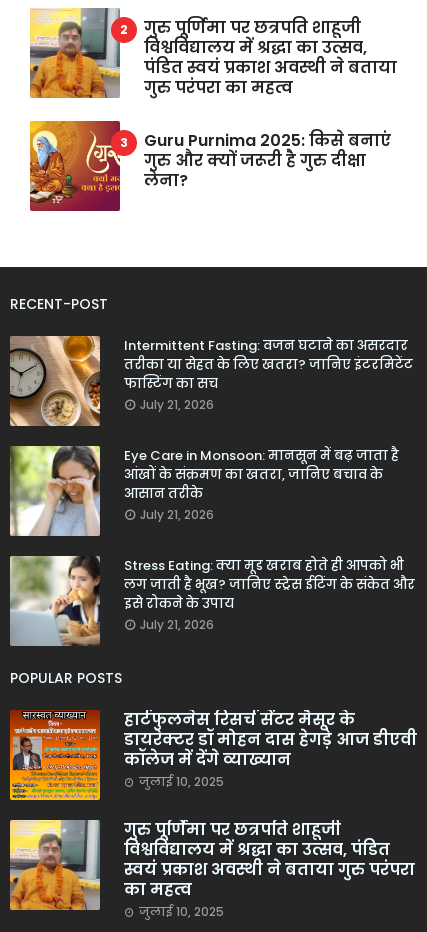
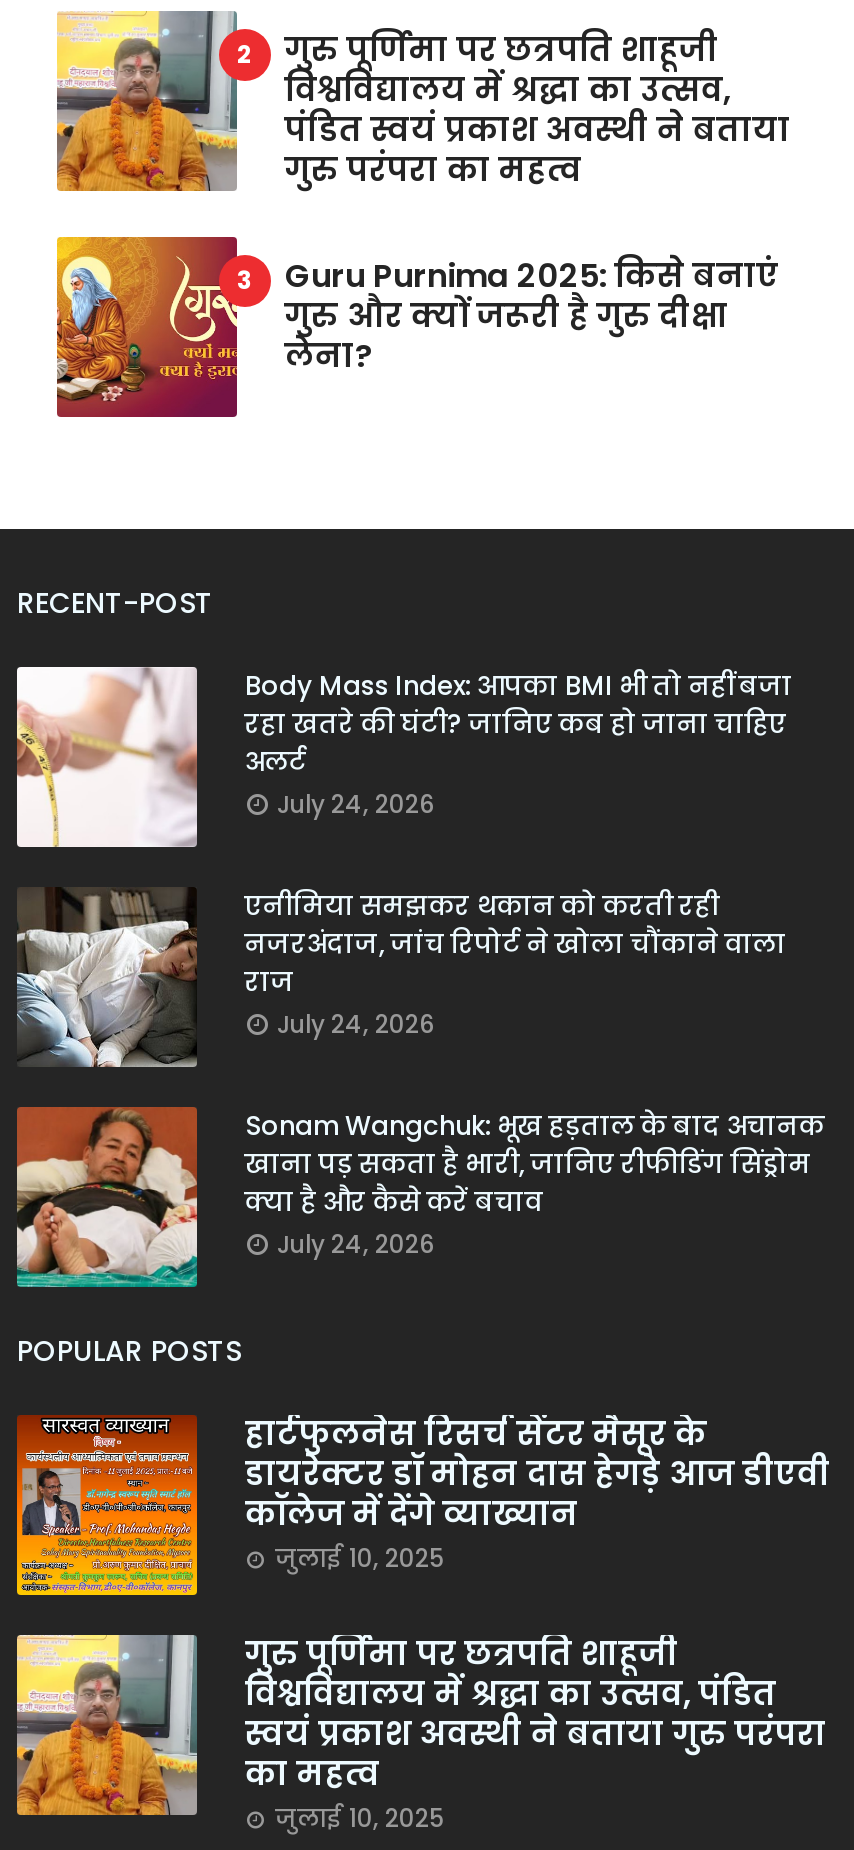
[9,335,413,427] [image] | Intermittent Fasting: वजन घटाने का असरदार | तरीका या सेहत के लिए खतरा? जानिए इंटरमिटेंट | फास्टिंग का सच | July 21, 2026 -> [15,665,793,849] [image] | Body Mass Index: आपका BMI भी तो नहीं बजा | रहा खतरे की घंटी? जानिए कब हो जाना चाहिए | अलर्ट | July 24, 2026
[9,445,399,537] [image] | Eye Care in Monsoon: मानसून में बढ़ जाता है | आंखों के संक्रमण का खतरा, जानिए बचाव के | आसान तरीके | July 21, 2026 -> [17,887,787,1067] [image] | एनीमिया समझकर थकान को करती रही | नजरअंदाज, जांच रिपोर्ट ने खोला चौंकाने वाला | राज | July 24, 2026
[9,555,415,647] [image] | Stress Eating: क्या मूड खराब होते ही आपको भी | लग जाती है भूख? जानिए स्ट्रेस ईटिंग के संकेत और | इसे रोकने के उपाय | July 21, 2026 -> [15,1105,825,1289] [image] | Sonam Wangchuk: भूख हड़ताल के बाद अचानक | खाना पड़ सकता है भारी, जानिए रीफीडिंग सिंड्रोम | क्या है और कैसे करें बचाव | July 24, 2026

